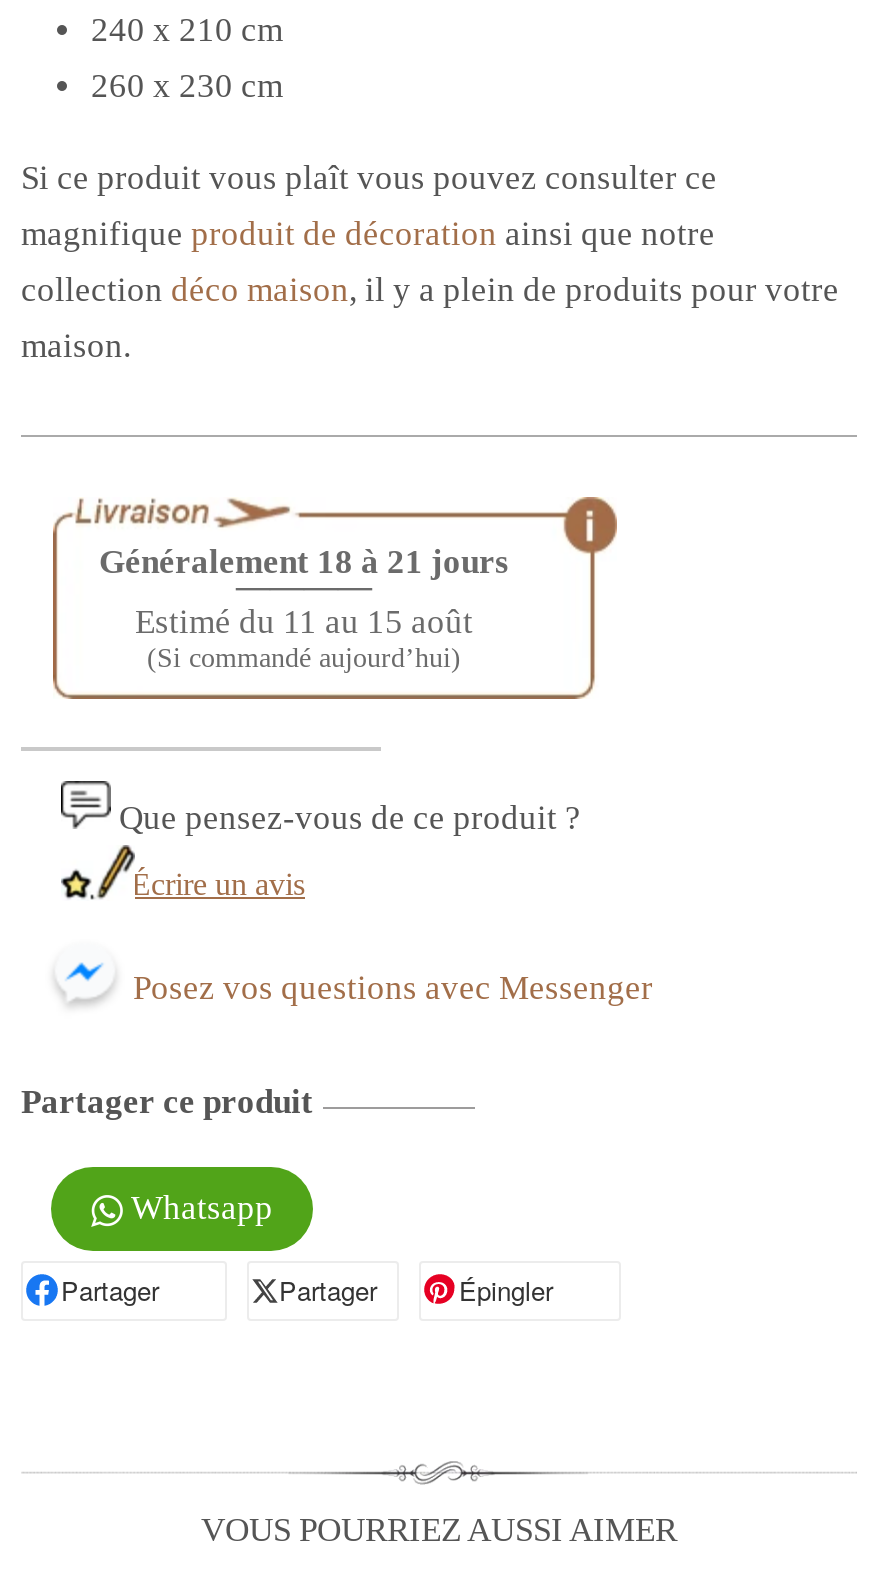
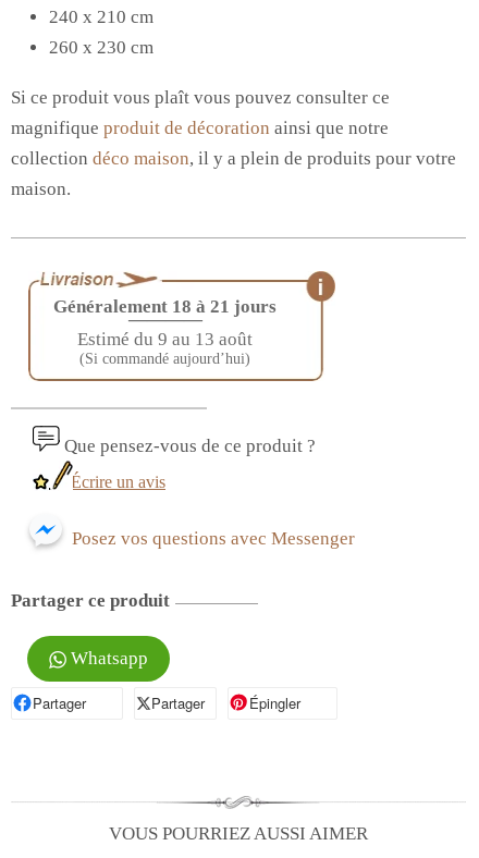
[135,603,473,641] Estimé du 11 au 15 août -> [77,329,253,350] Estimé du 9 au 13 août

